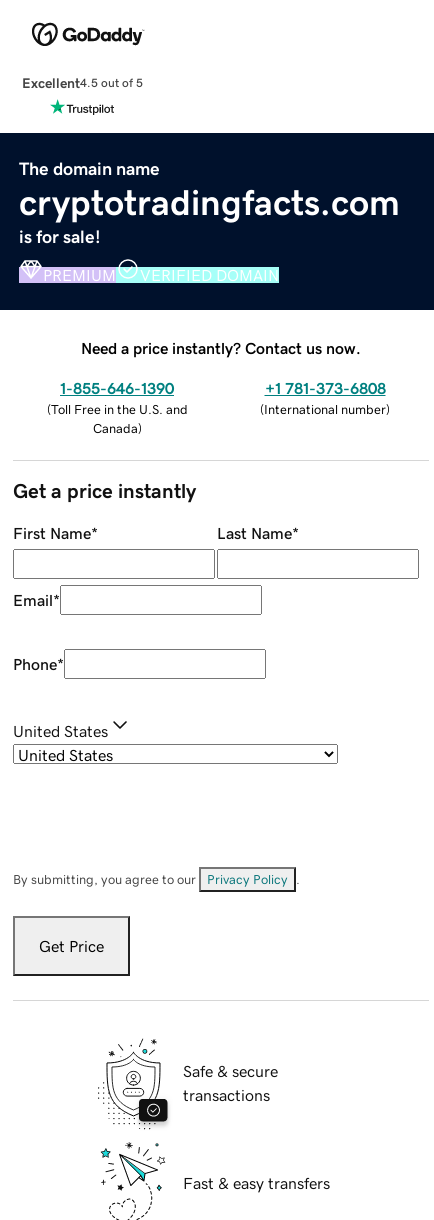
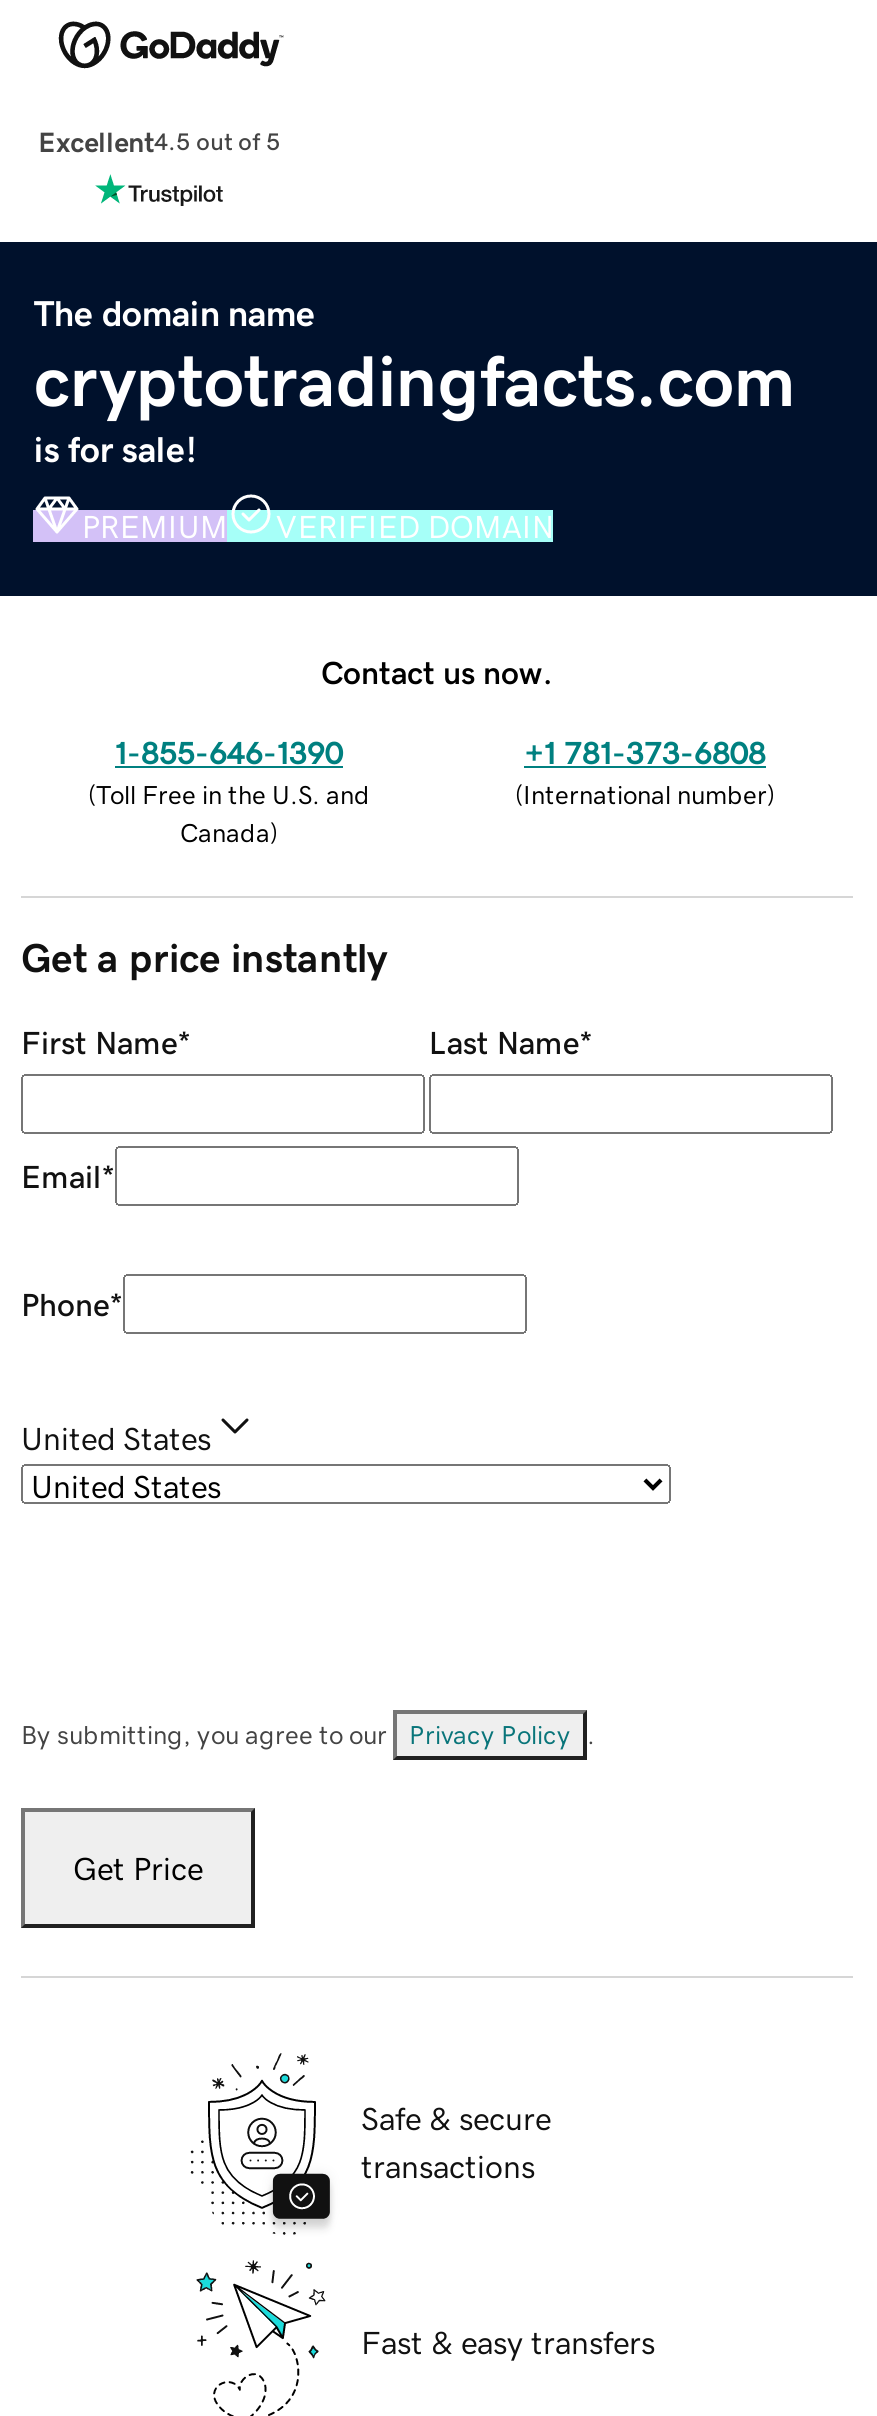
[81,340,361,356] Need a price instantly? Contact us now. -> [321,655,553,687] Contact us now.

